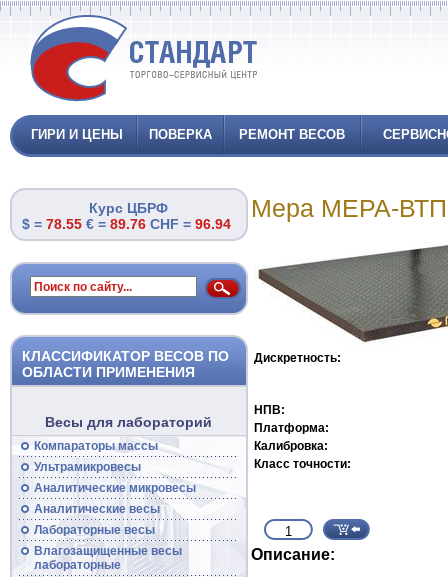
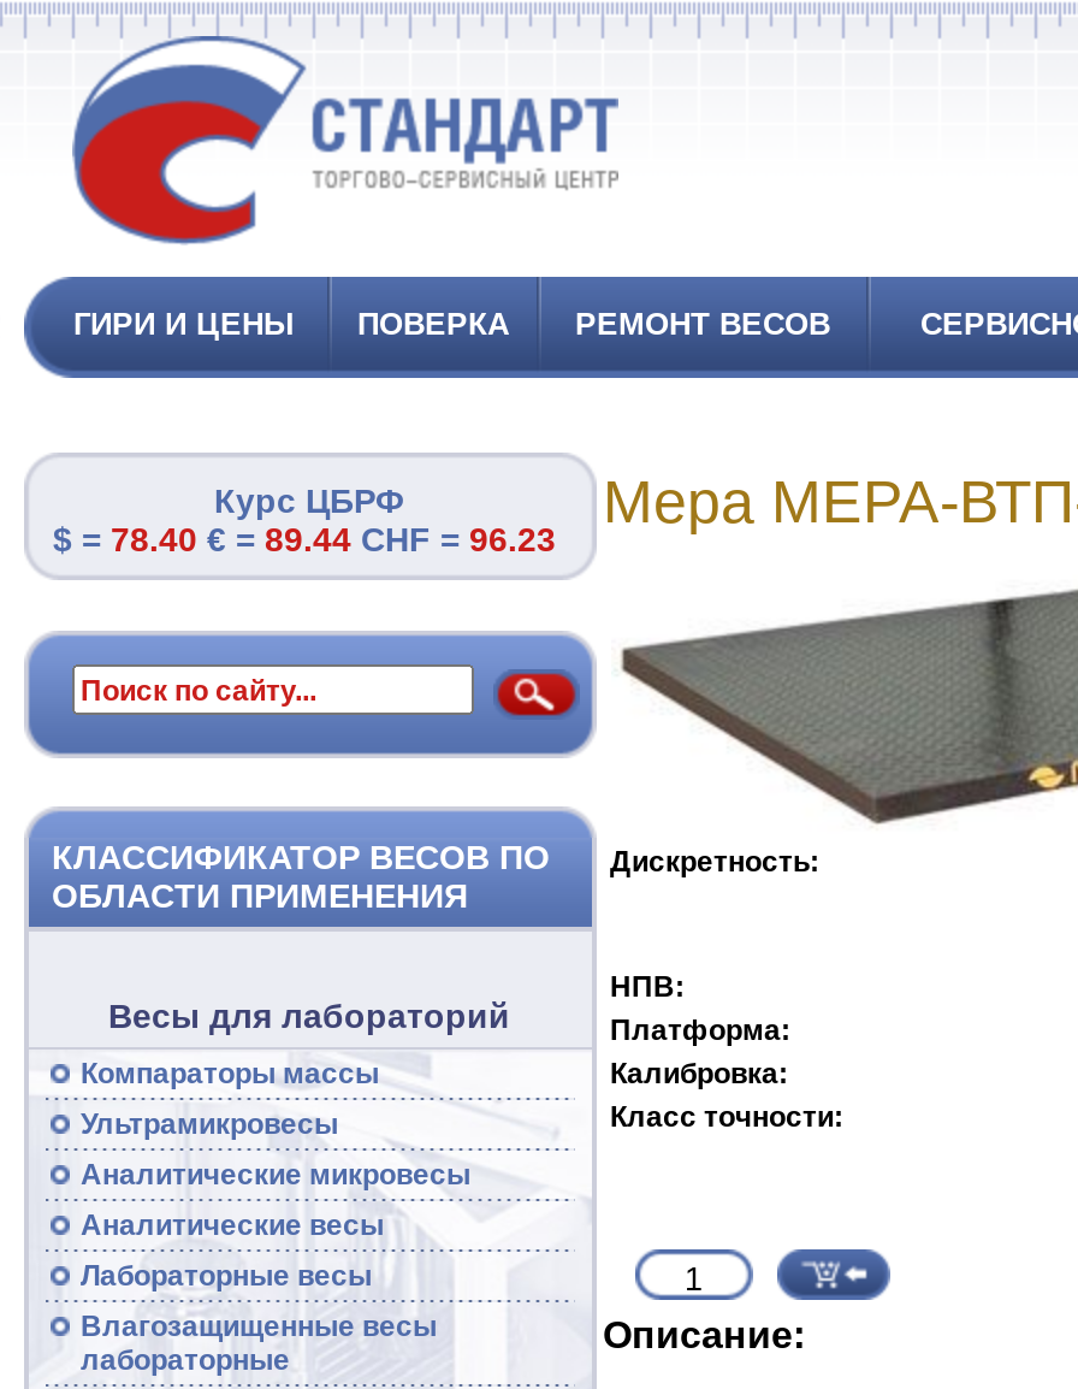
[22,216,235,232] $ = 78.55 € =89.76 CHF = 96.94 -> [53,520,565,558] $ = 78.40 € =89.44 CHF = 96.23

